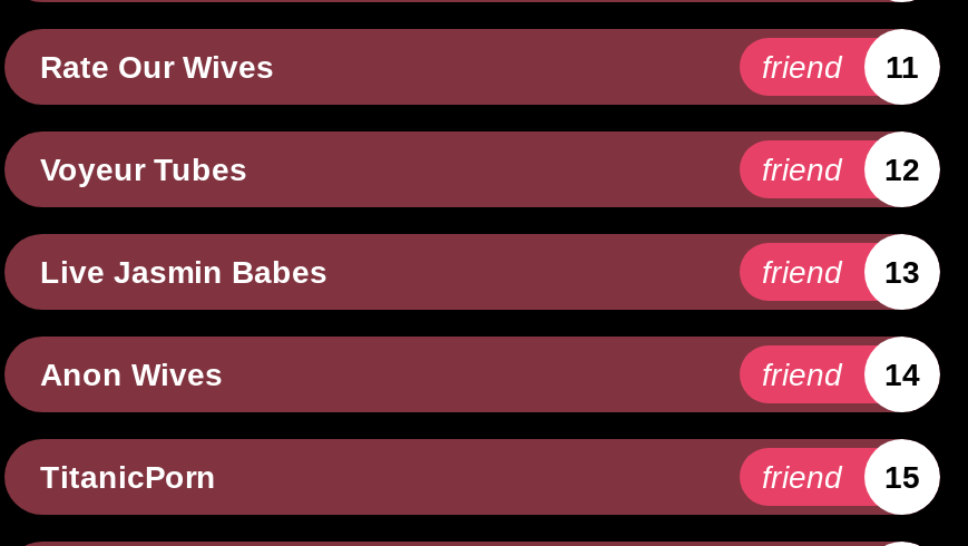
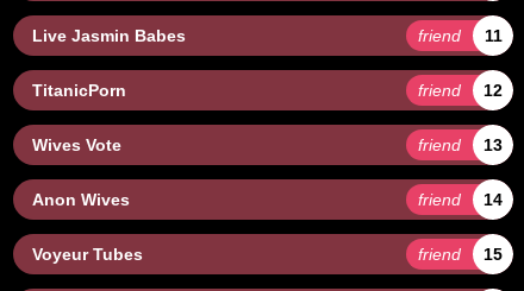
[40,49,274,84] Rate Our Wives -> none
moved [40,151,247,187] -> [32,245,143,264]: Voyeur Tubes
moved [40,254,327,289] -> [32,26,186,45]: Live Jasmin Babes
none -> [32,135,121,154] Wives Vote
moved [40,459,216,495] -> [32,81,126,100]: TitanicPorn

